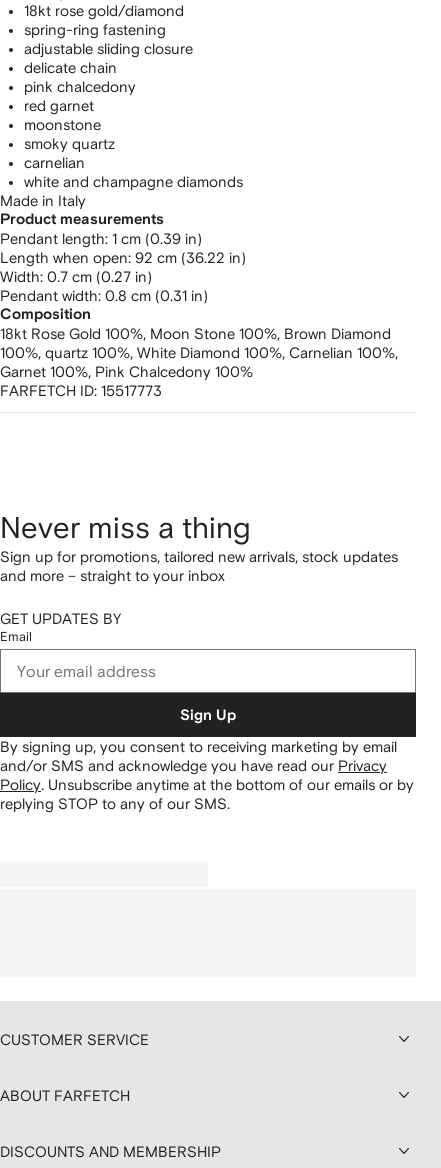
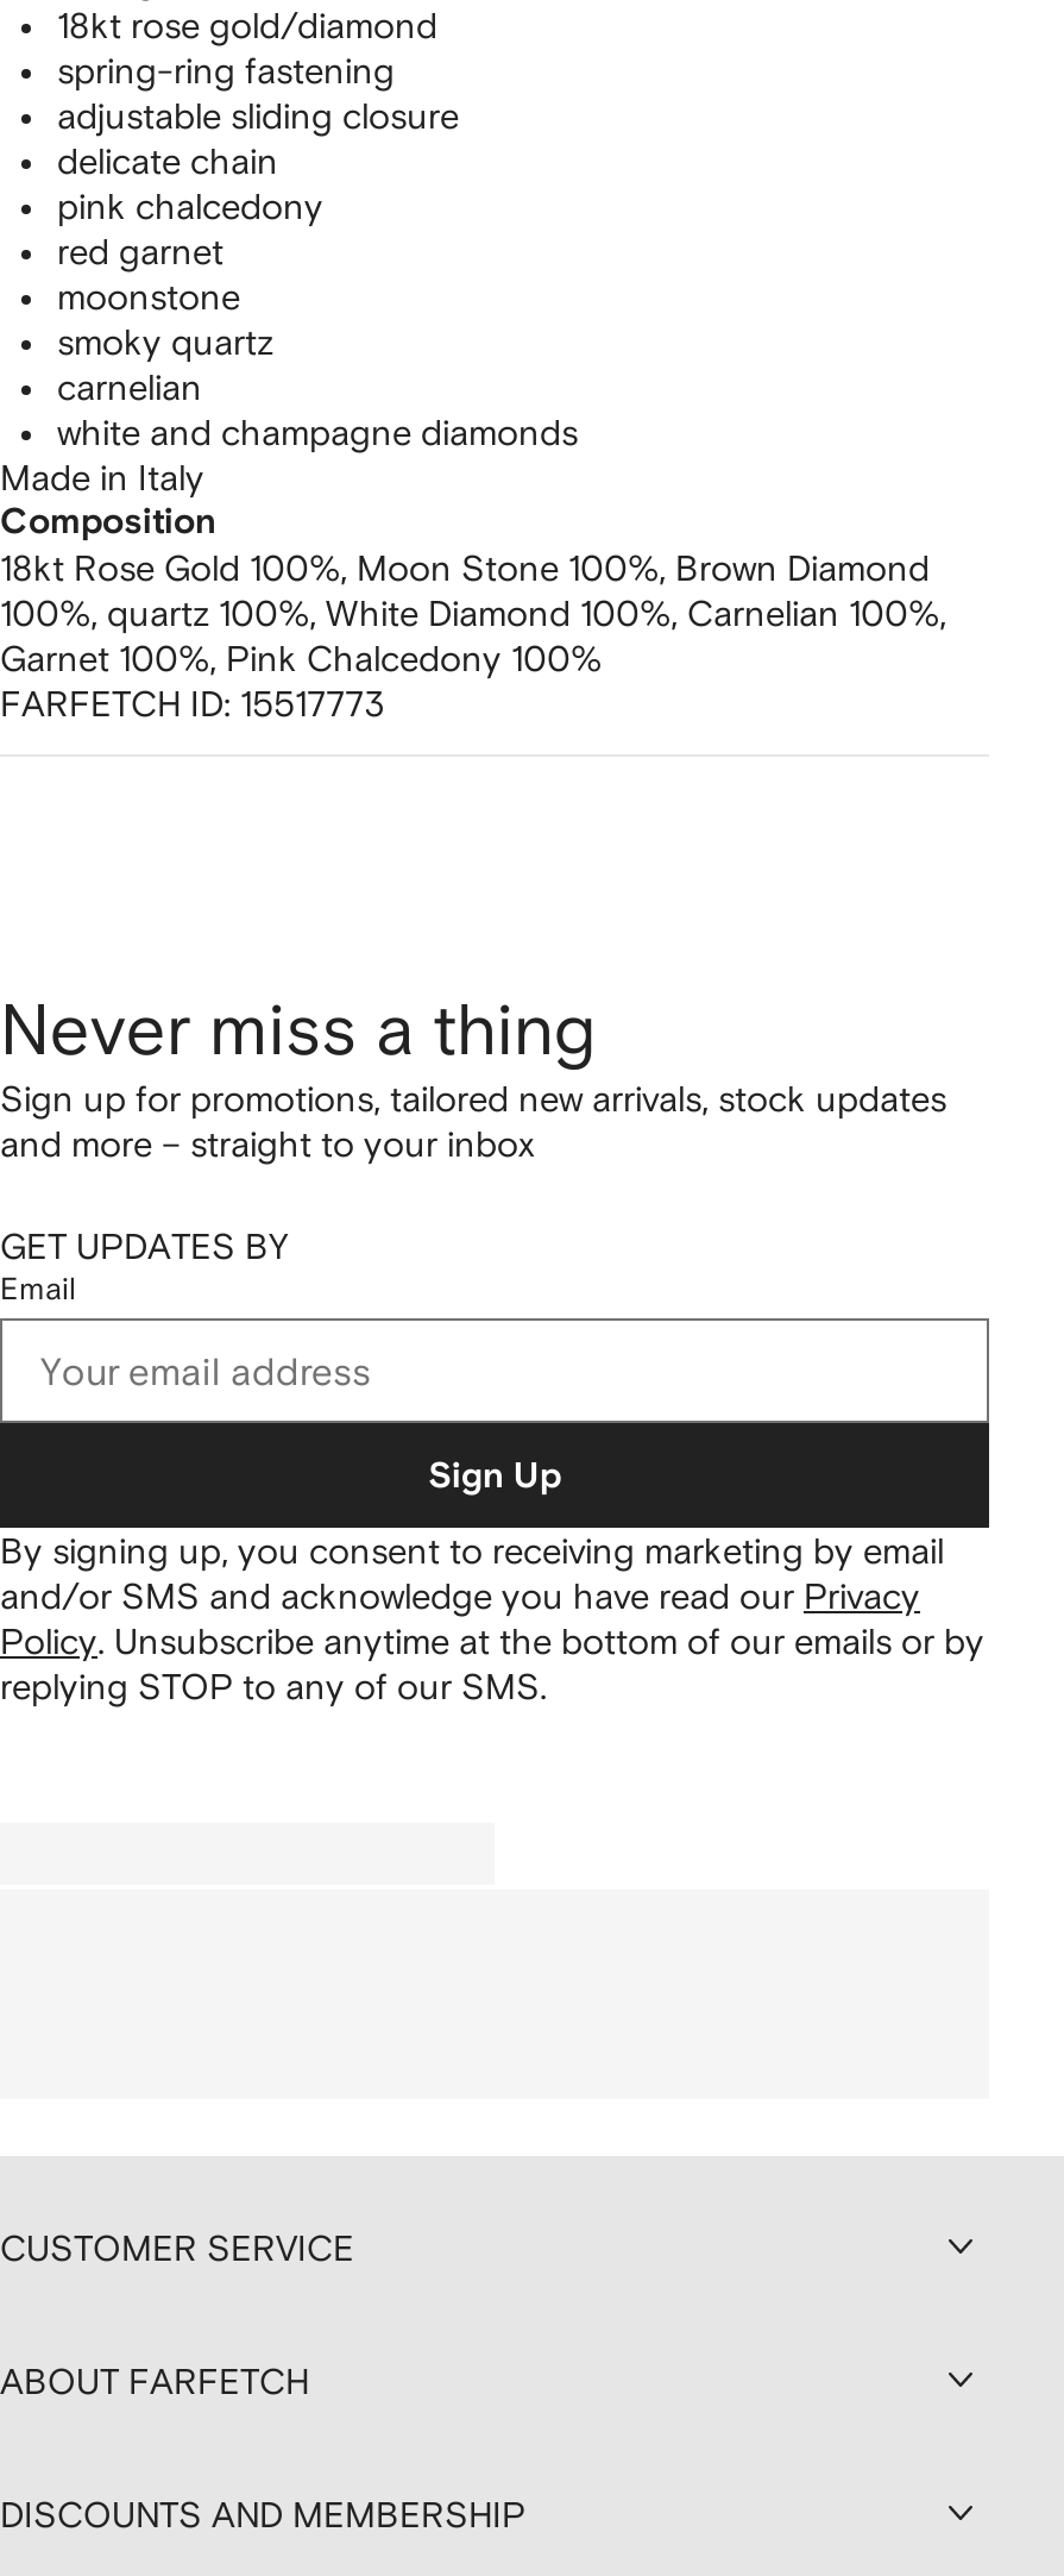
[0,212,246,303] Product measurements | pendant length: 1 cm (0.39 in) | length when open: 92 cm (36.22 in) | width: 0.7 cm (0.27 in) | pendant width: 0.8 cm (0.31 in) -> none

